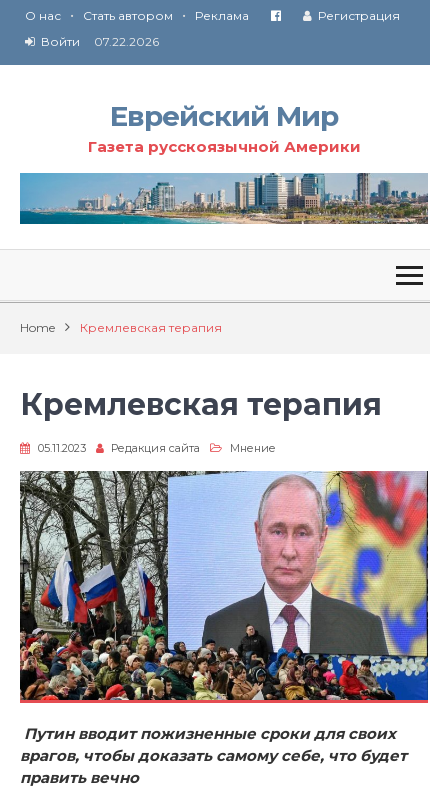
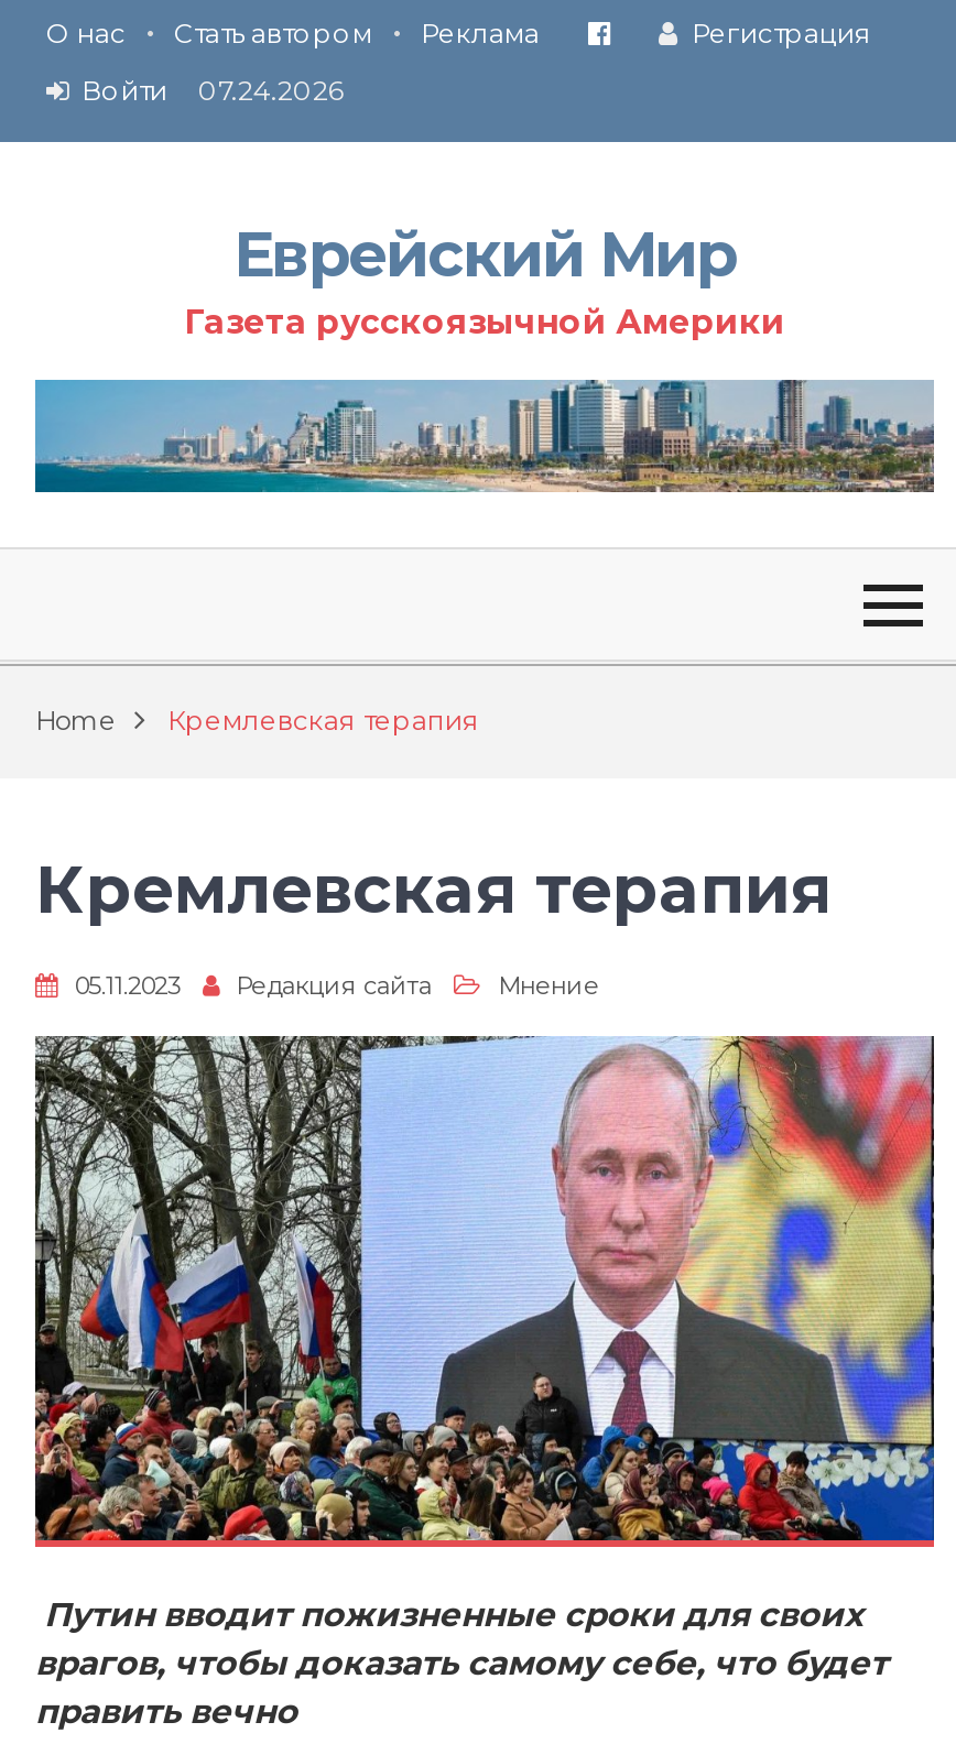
[41,34,159,49] Войти 07.22.2026 -> [82,74,344,107] Войти 07.24.2026

